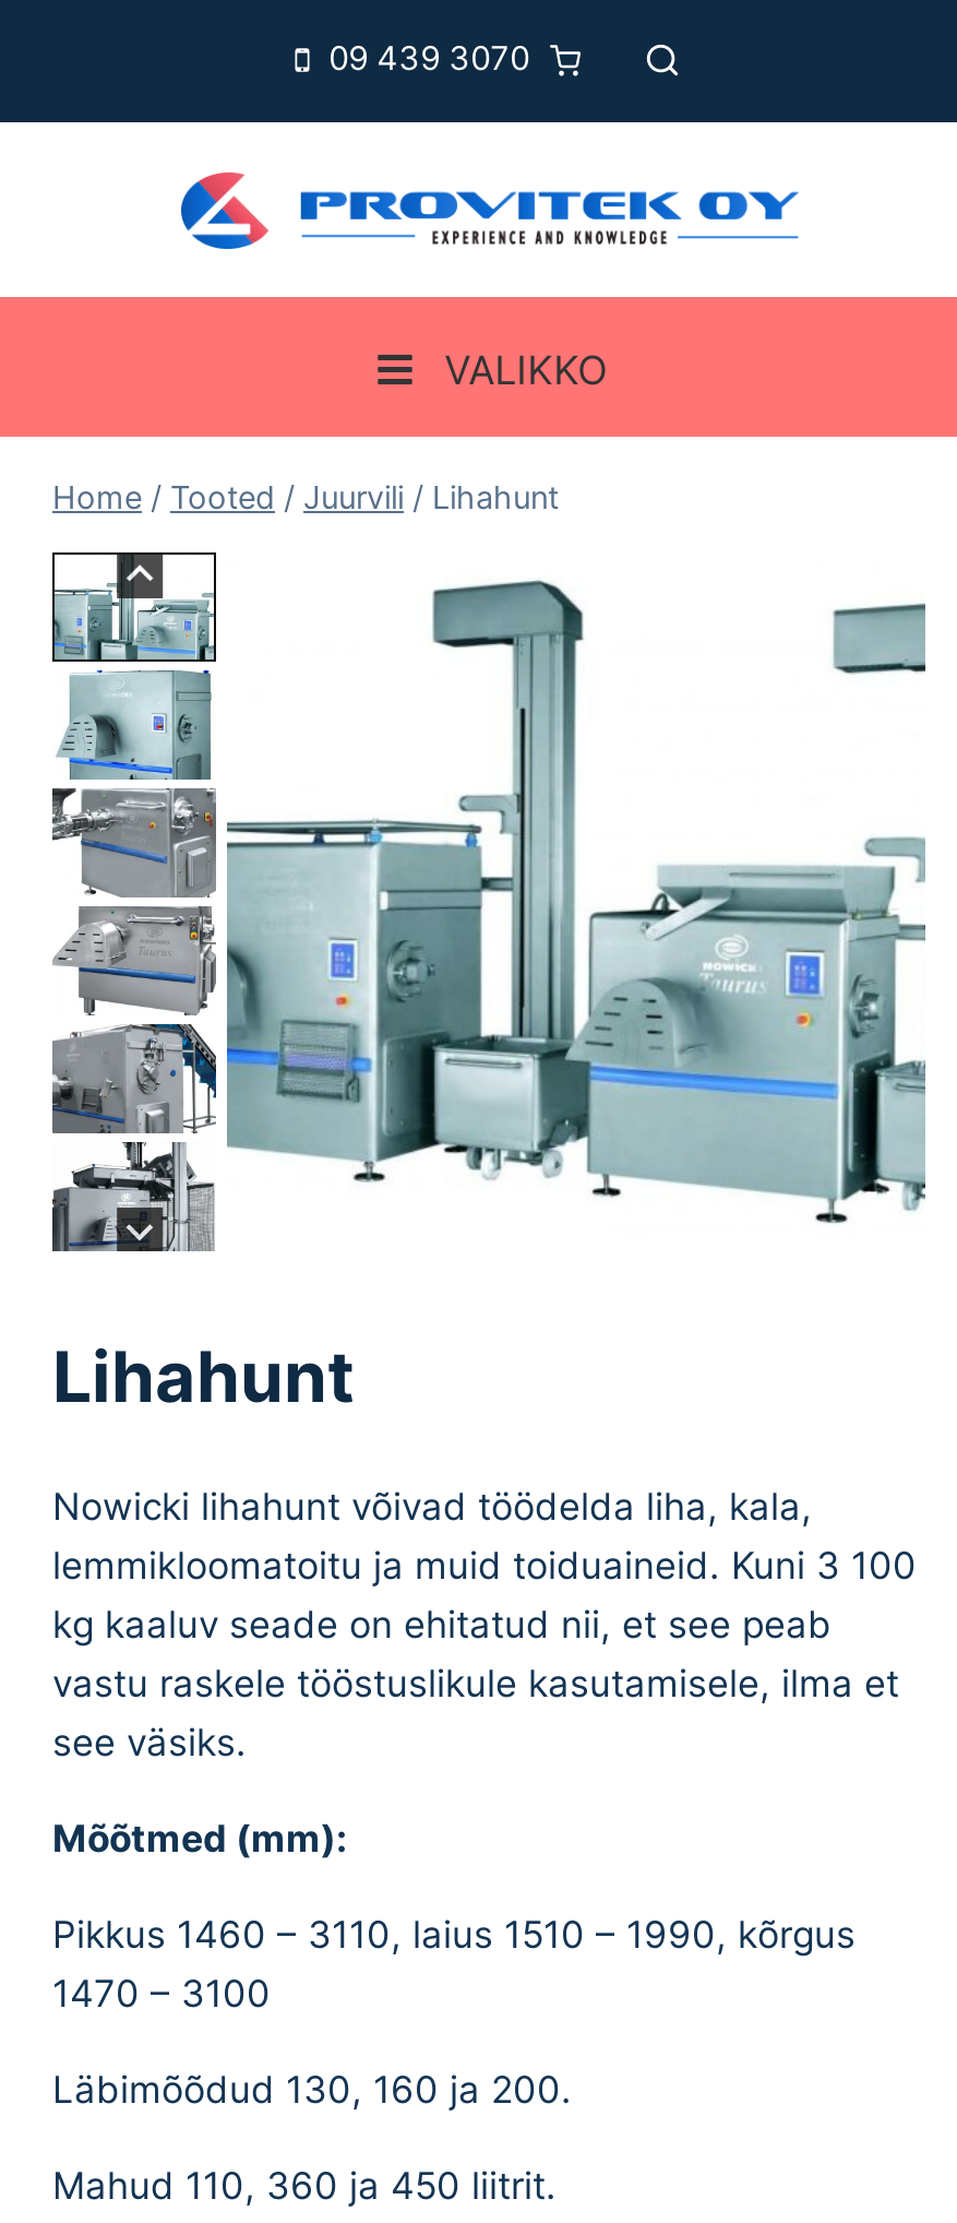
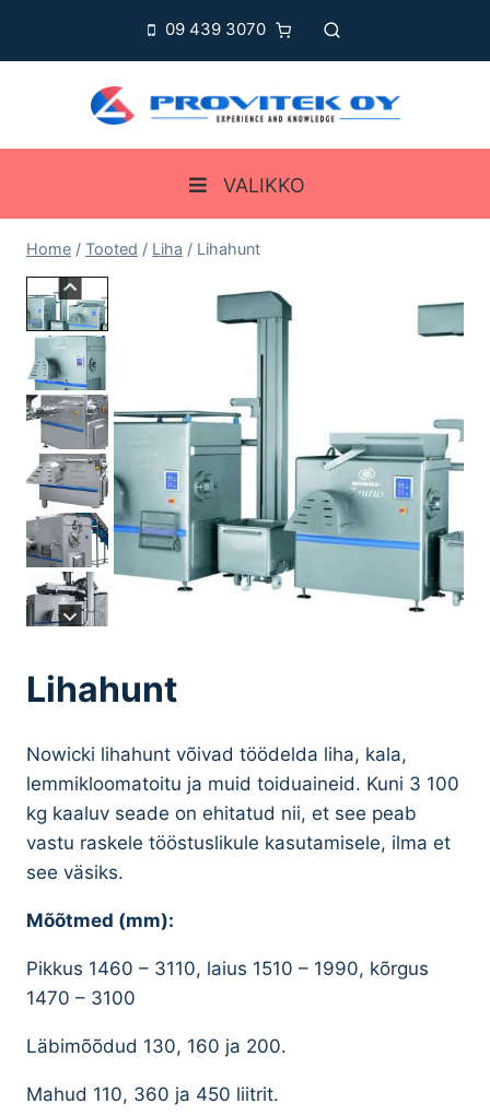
[52,478,559,515] Home / Tooted / Juurvili / Lihahunt -> [26,239,260,258] Home / Tooted / Liha / Lihahunt

